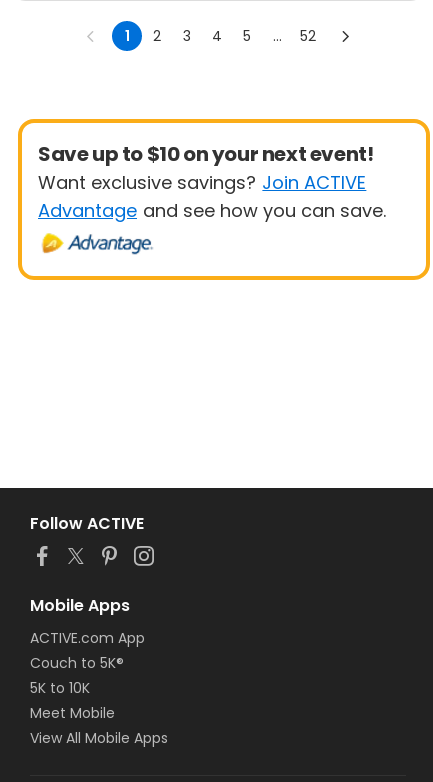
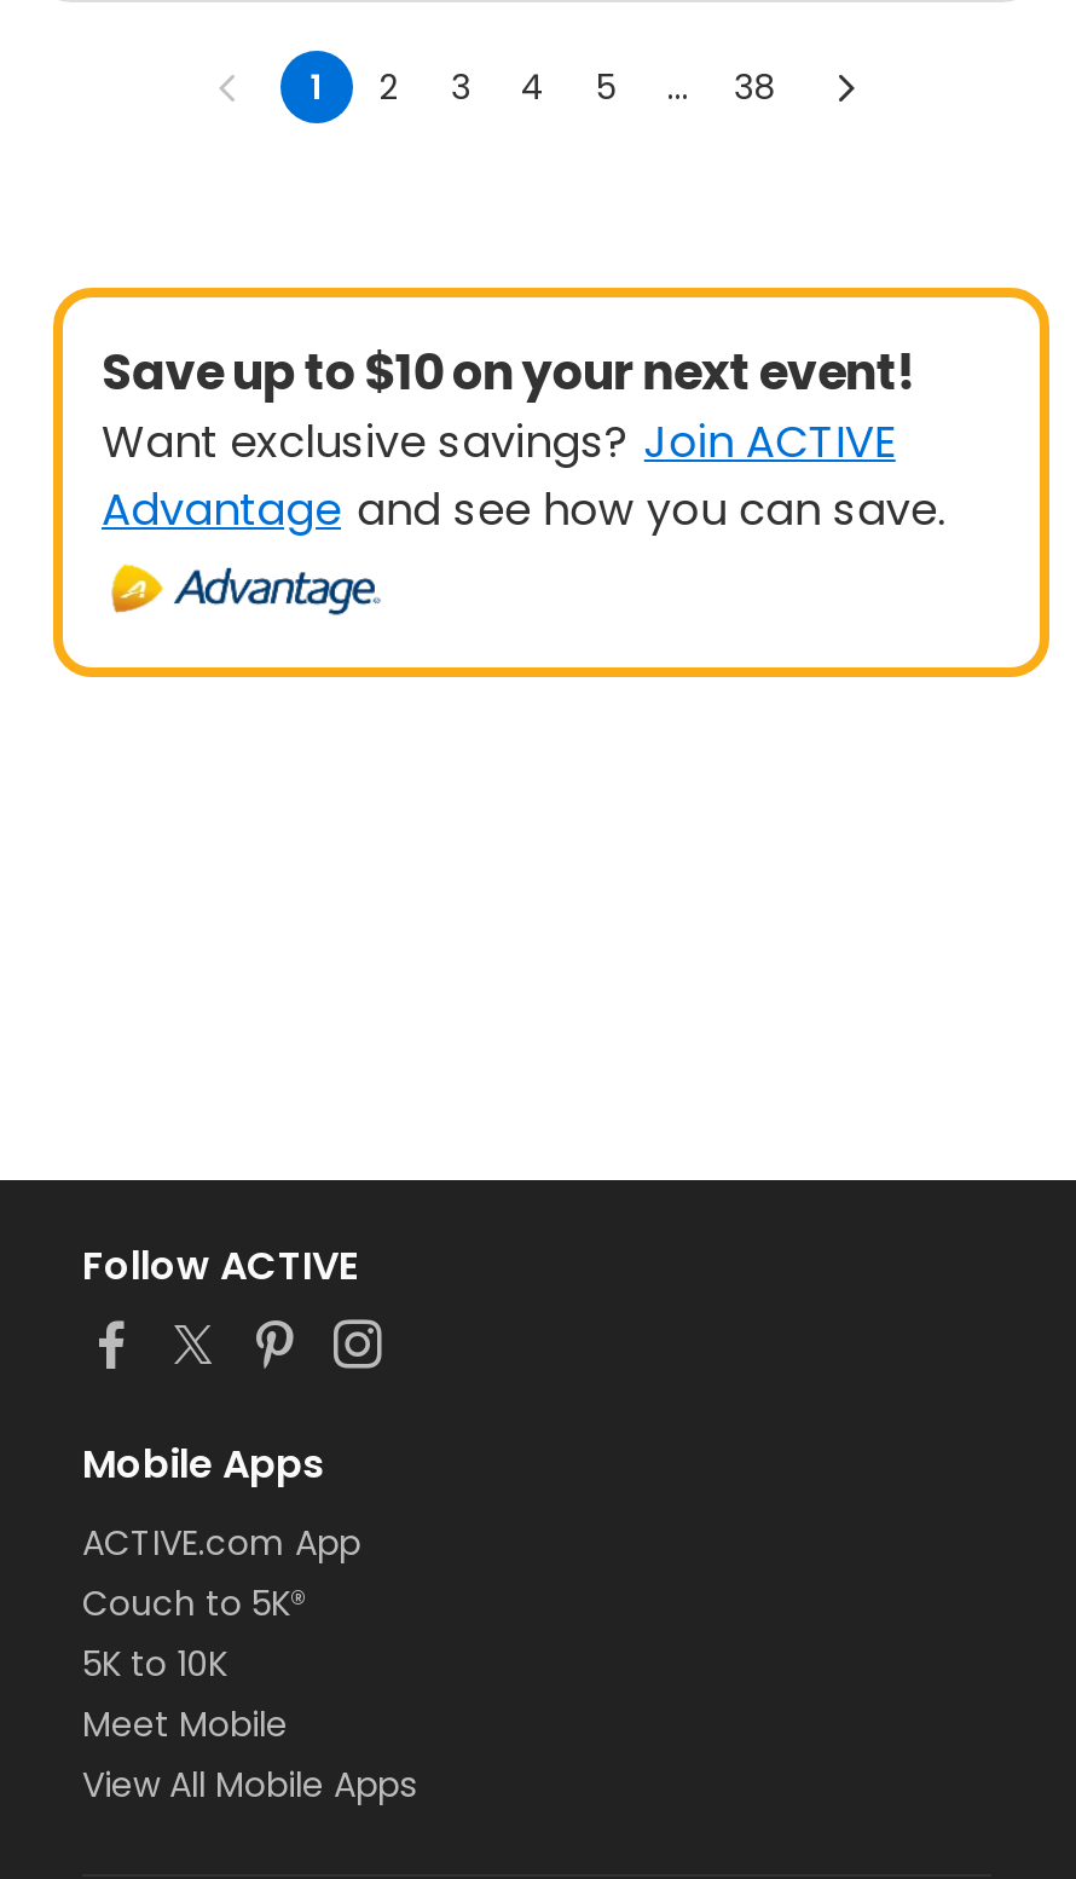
[300,26,316,46] 52 -> [734,63,775,111] 38

